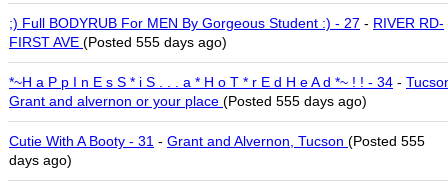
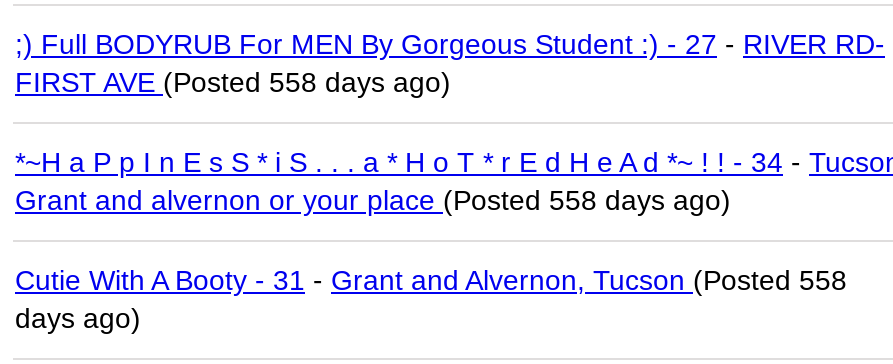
[9,34,227,50] FIRST AVE (Posted 555 days ago) -> [15,66,451,98] FIRST AVE (Posted 558 days ago)
[9,93,367,109] Grant and alvernon or your place (Posted 555 days ago) -> [15,184,731,216] Grant and alvernon or your place (Posted 558 days ago)
[9,133,425,149] Cutie With A Booty - 31 - Grant and Alvernon, Tucson (Posted 555 -> [15,264,847,296] Cutie With A Booty - 31 - Grant and Alvernon, Tucson (Posted 558

